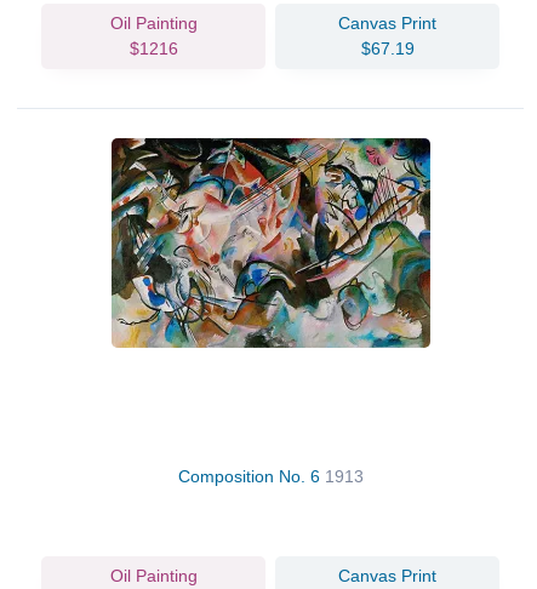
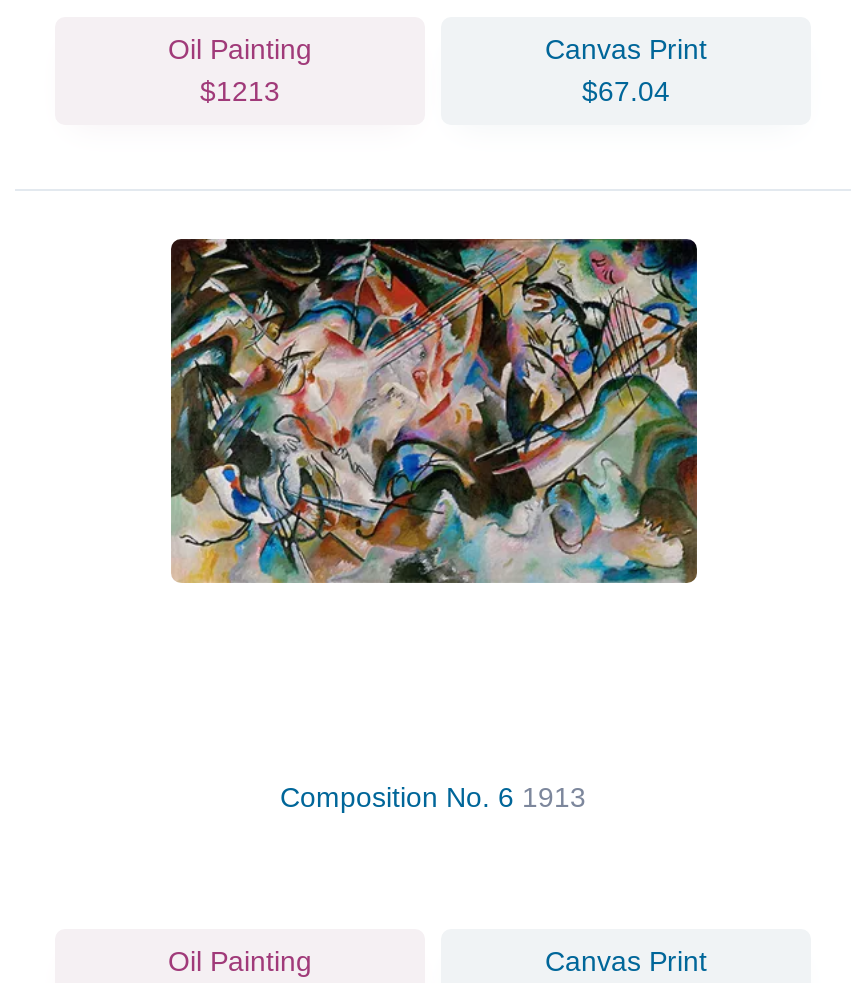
[129,39,178,58] $1216 -> [200,75,280,107] $1213
[361,39,414,58] $67.19 -> [582,75,670,107] $67.04

